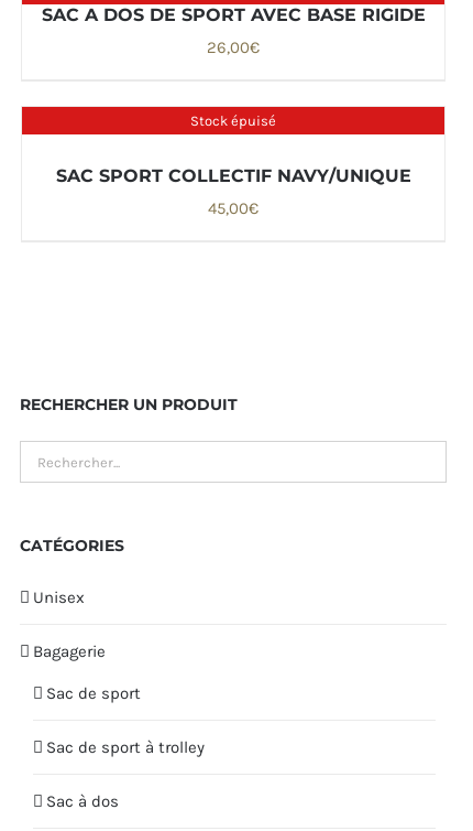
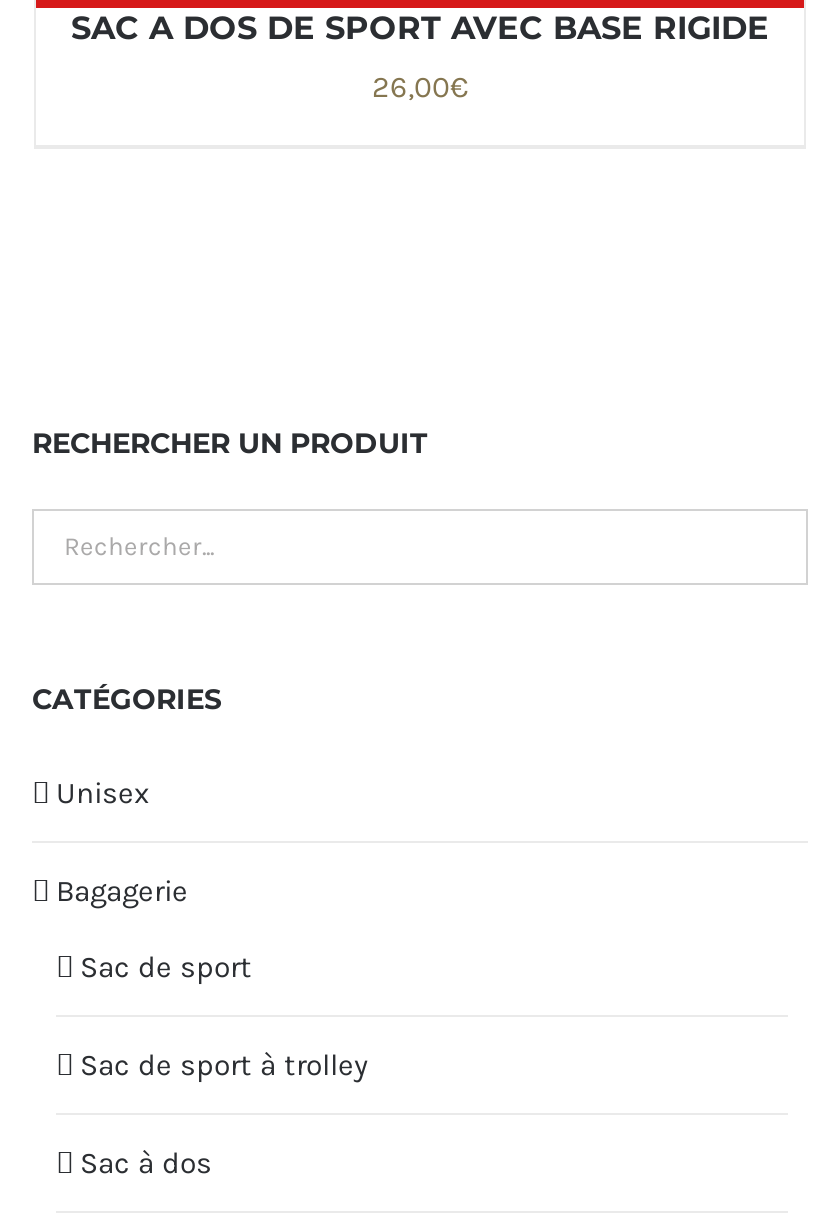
[56,113,411,219] Stock épuisé | SAC SPORT COLLECTIF NAVY/UNIQUE | 45,00€ -> none

